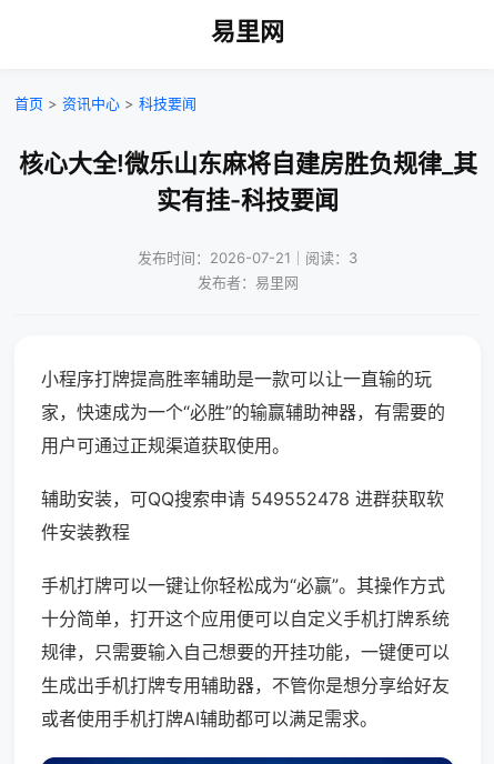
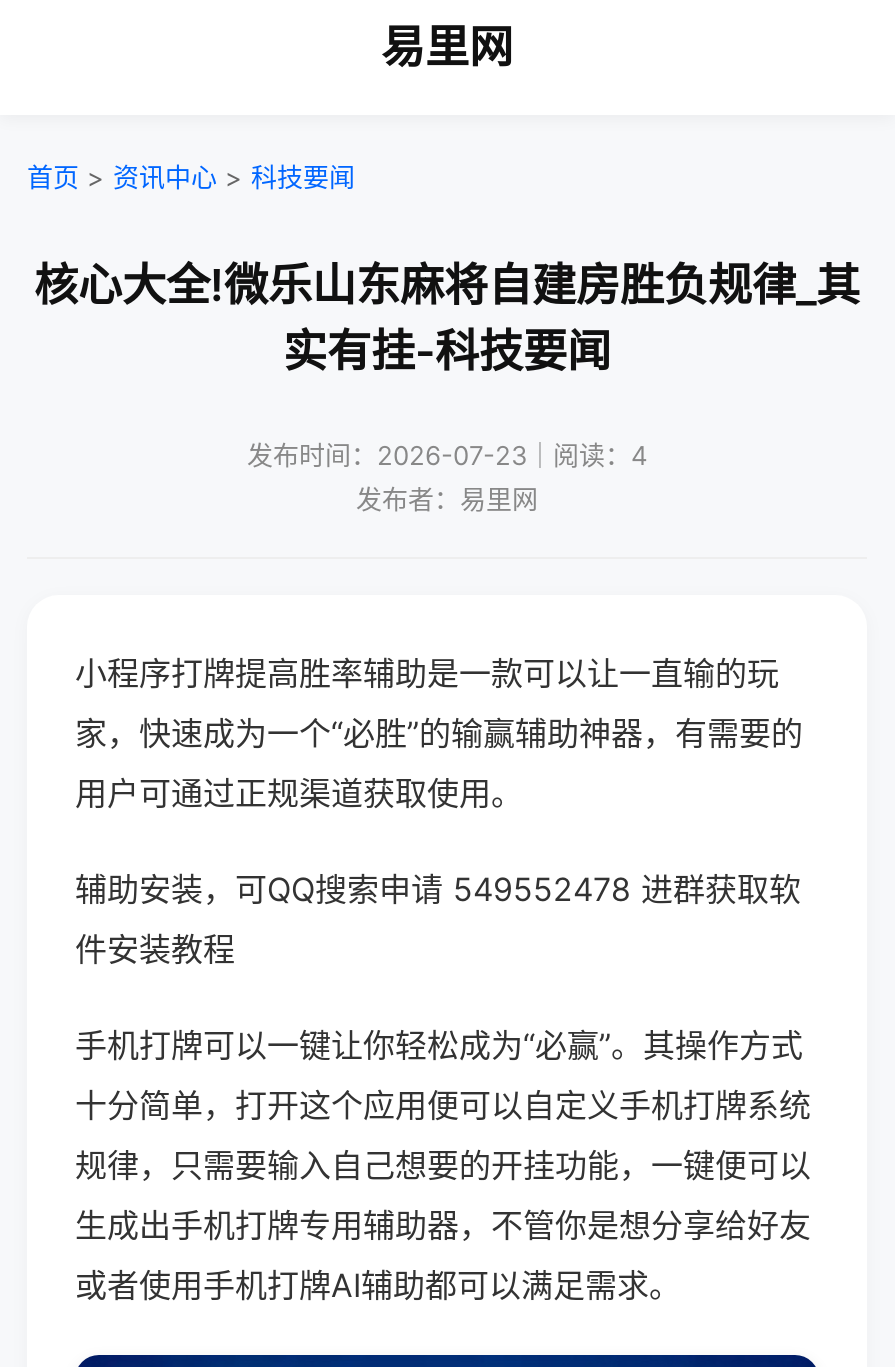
[138,249,357,267] 发布时间：2026-07-21｜阅读：3 -> [247,439,647,471] 发布时间：2026-07-23｜阅读：4

